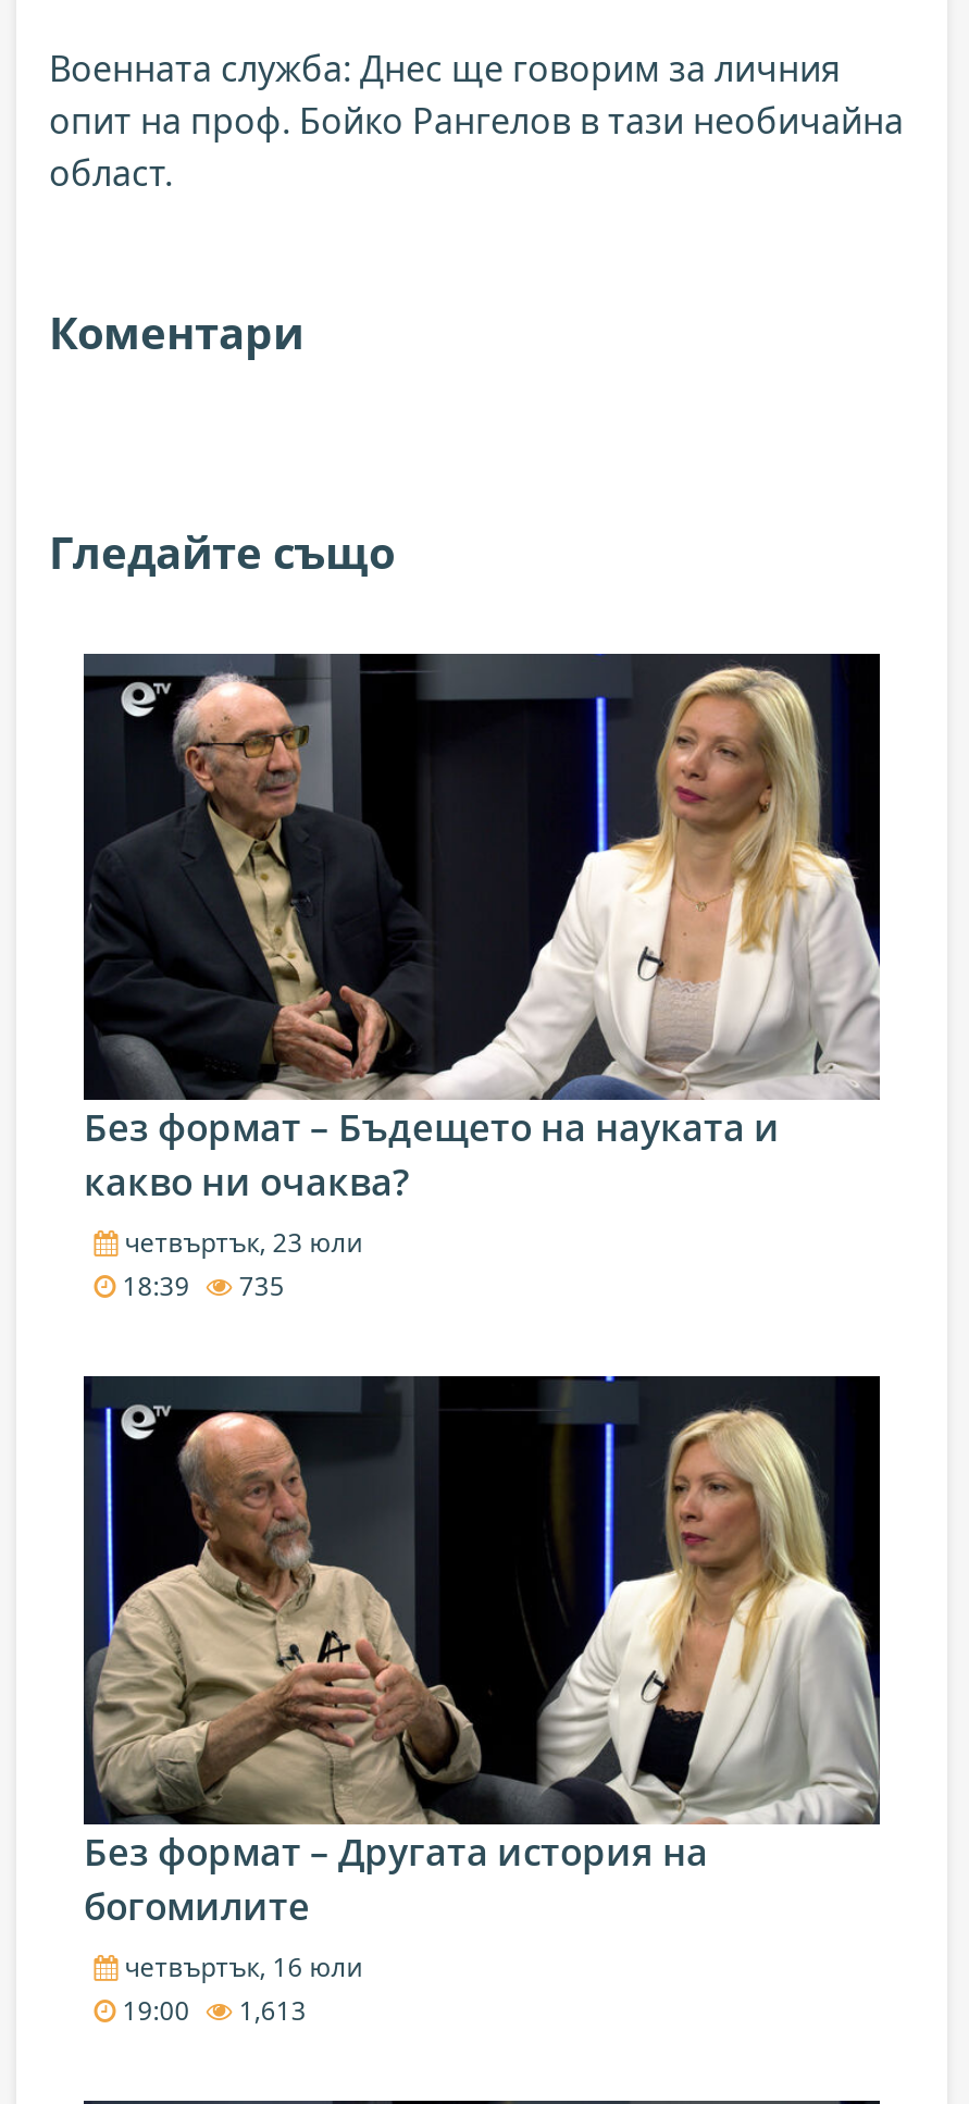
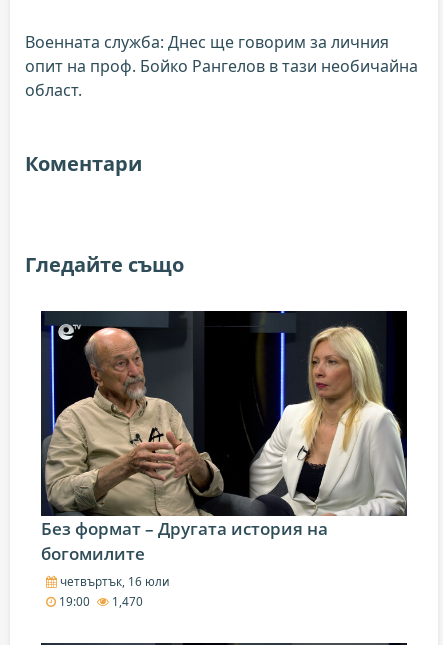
[84,652,880,1303] [image] | Без формат – Бъдещето на науката и | какво ни очаква? | четвъртък, 23 юли | 18:39 | 735 -> none
[116,1992,306,2026] 19:00 1,613 -> [56,593,143,609] 19:00 1,470

